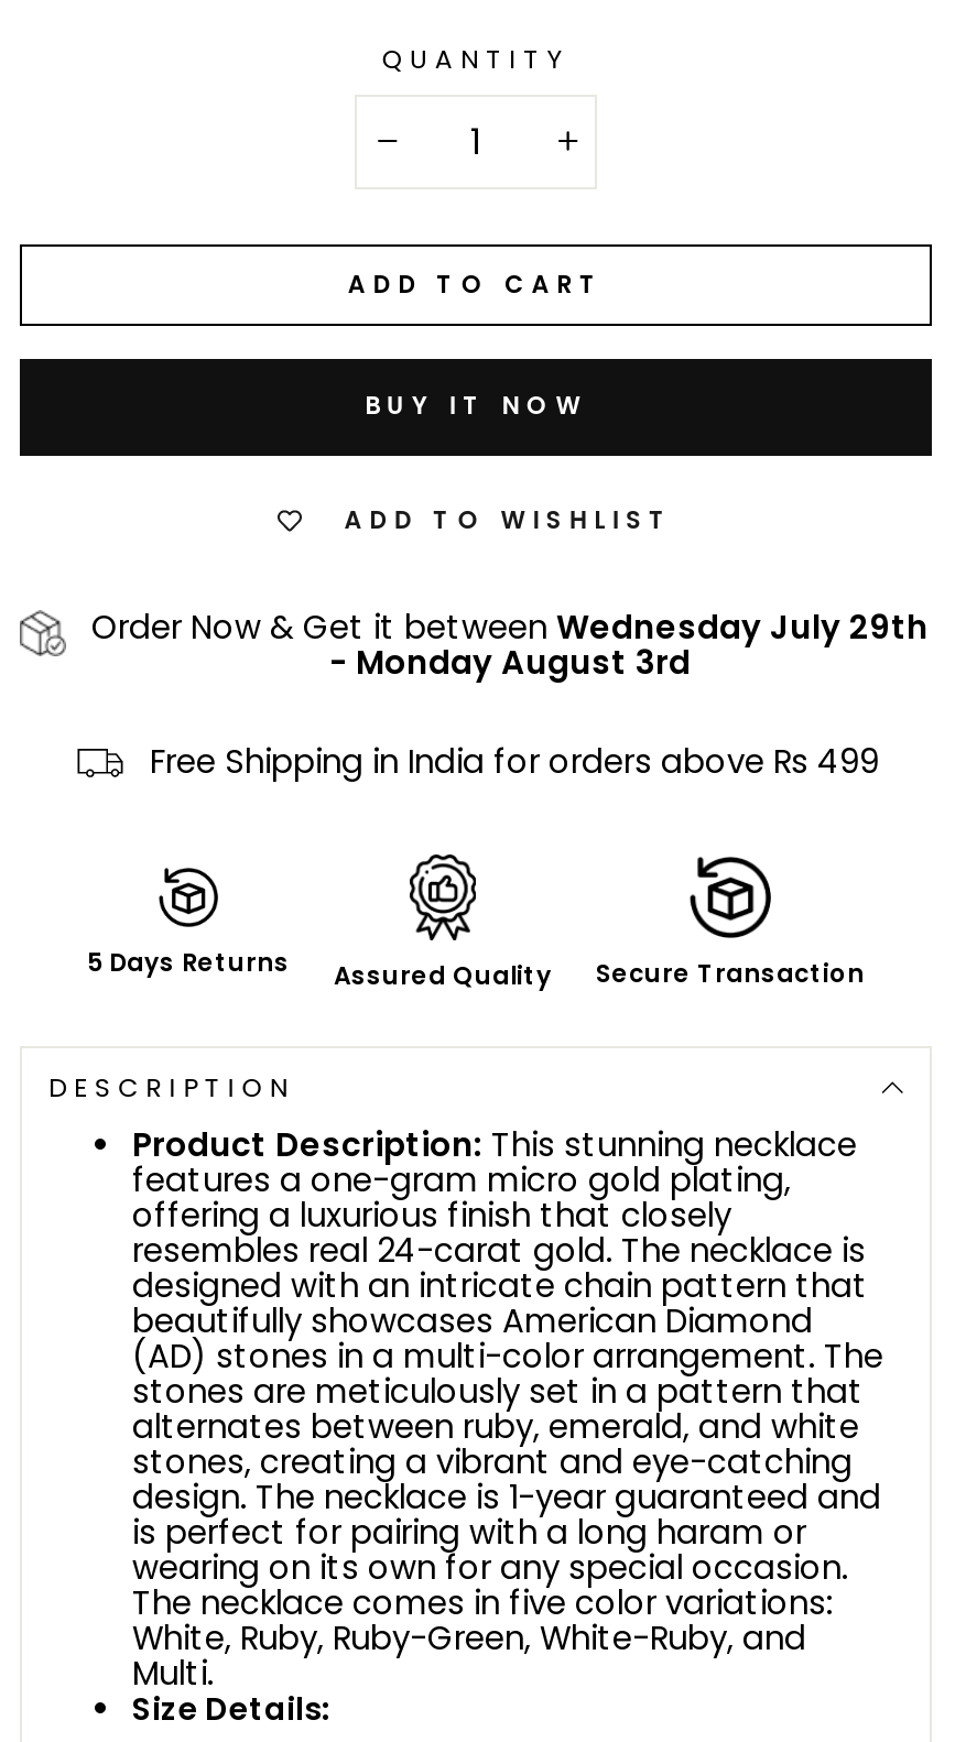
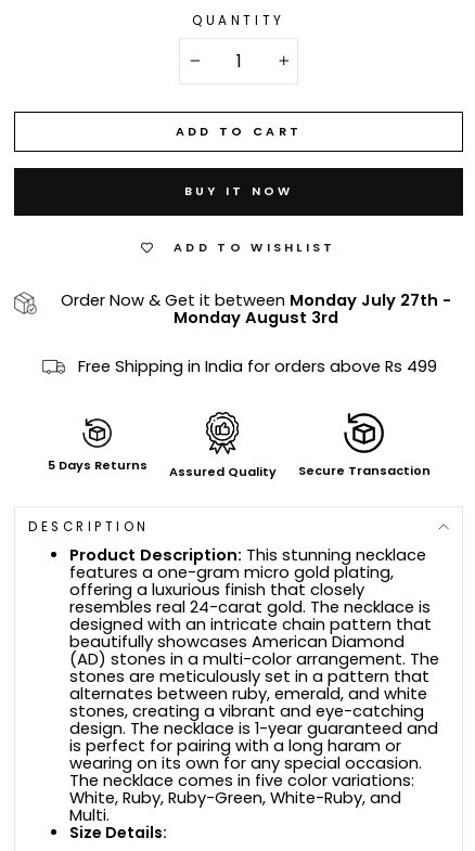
[91,605,929,684] Order Now & Get it between Wednesday July 29th | - Monday August 3rd -> [60,289,451,328] Order Now & Get it between Monday July 27th - | Monday August 3rd

